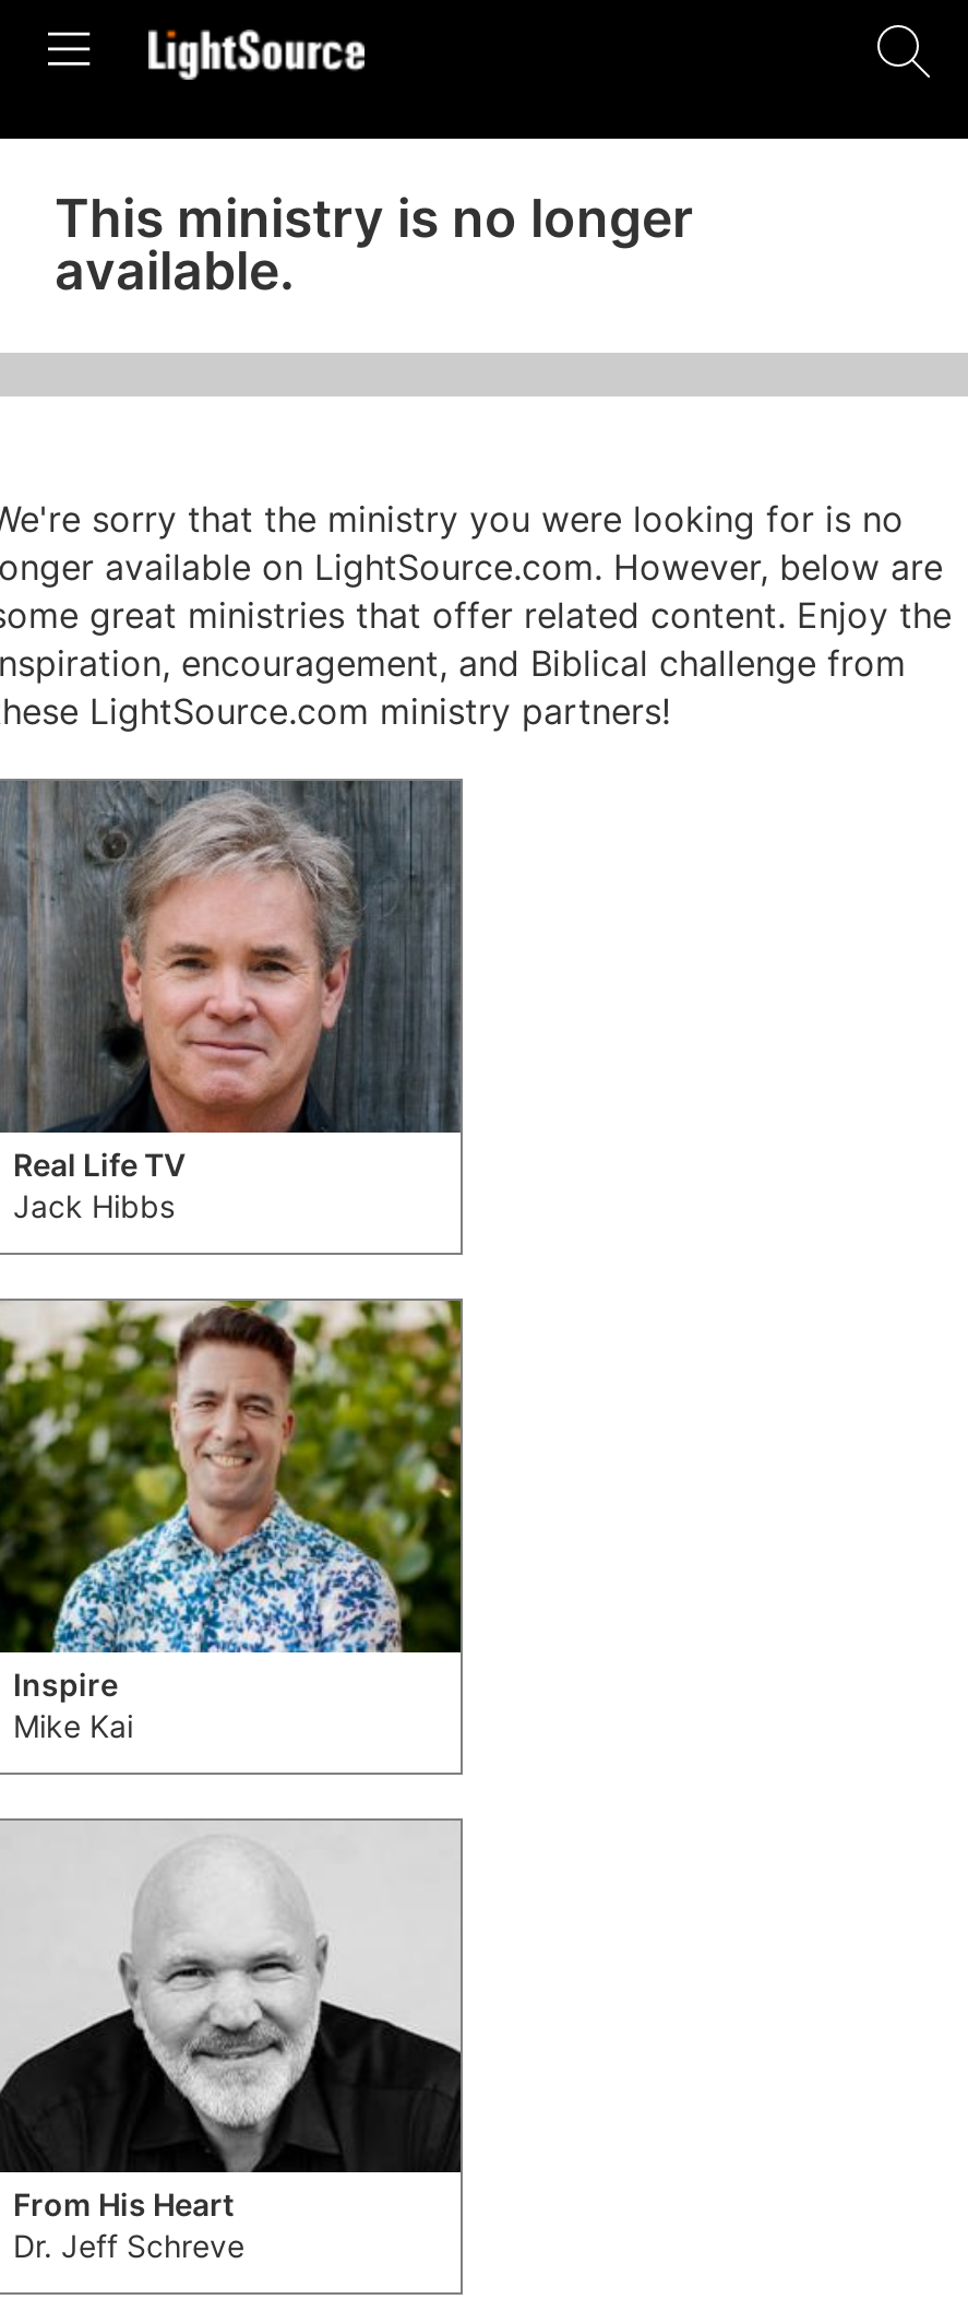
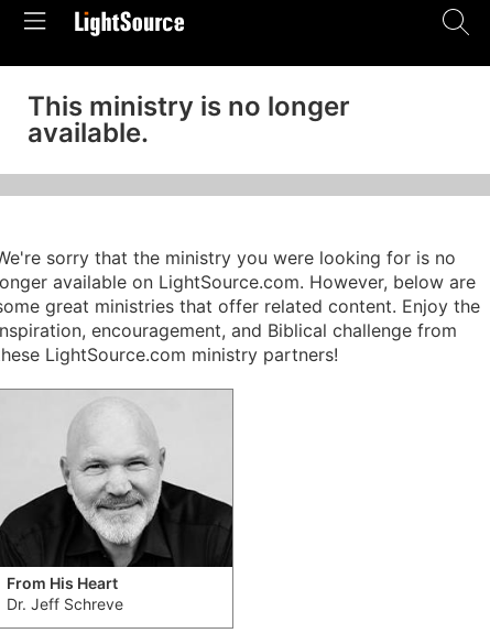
[7,779,463,1225] [image] | Real Life TV | Jack Hibbs -> none
[7,1296,465,1775] [image] | Inspire | Mike Kai -> none

